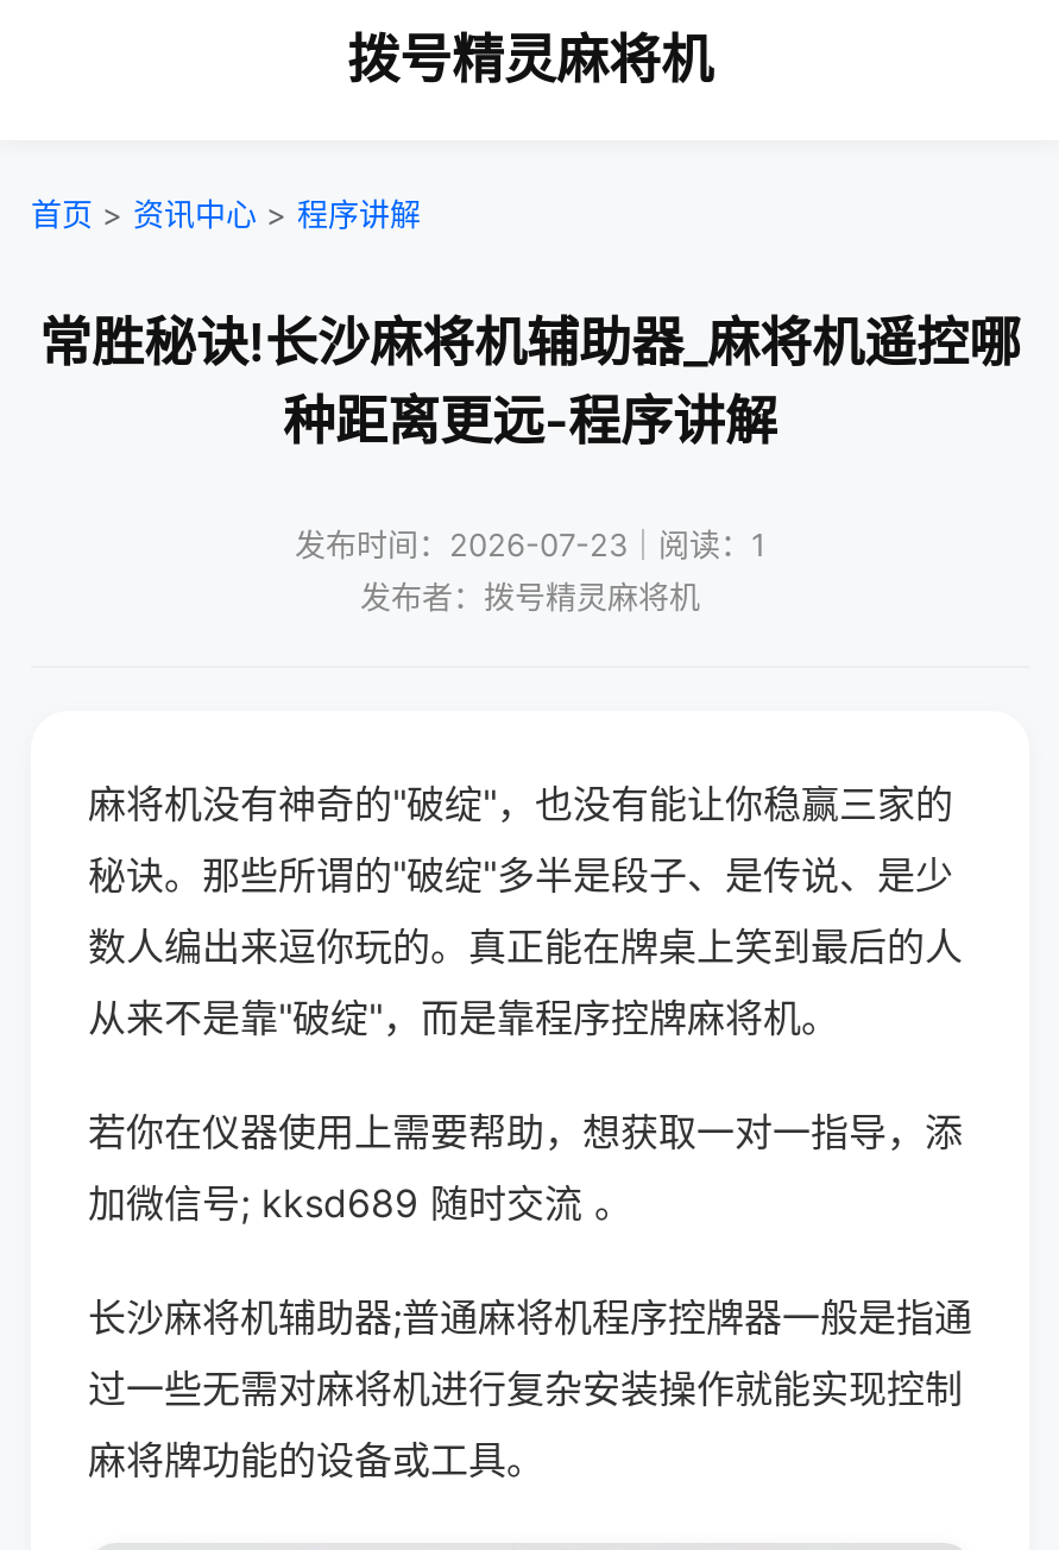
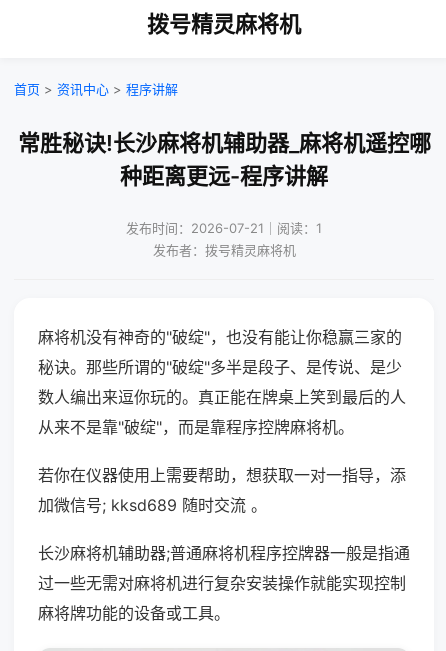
[295,525,765,563] 发布时间：2026-07-23｜阅读：1 -> [126,220,322,236] 发布时间：2026-07-21｜阅读：1

